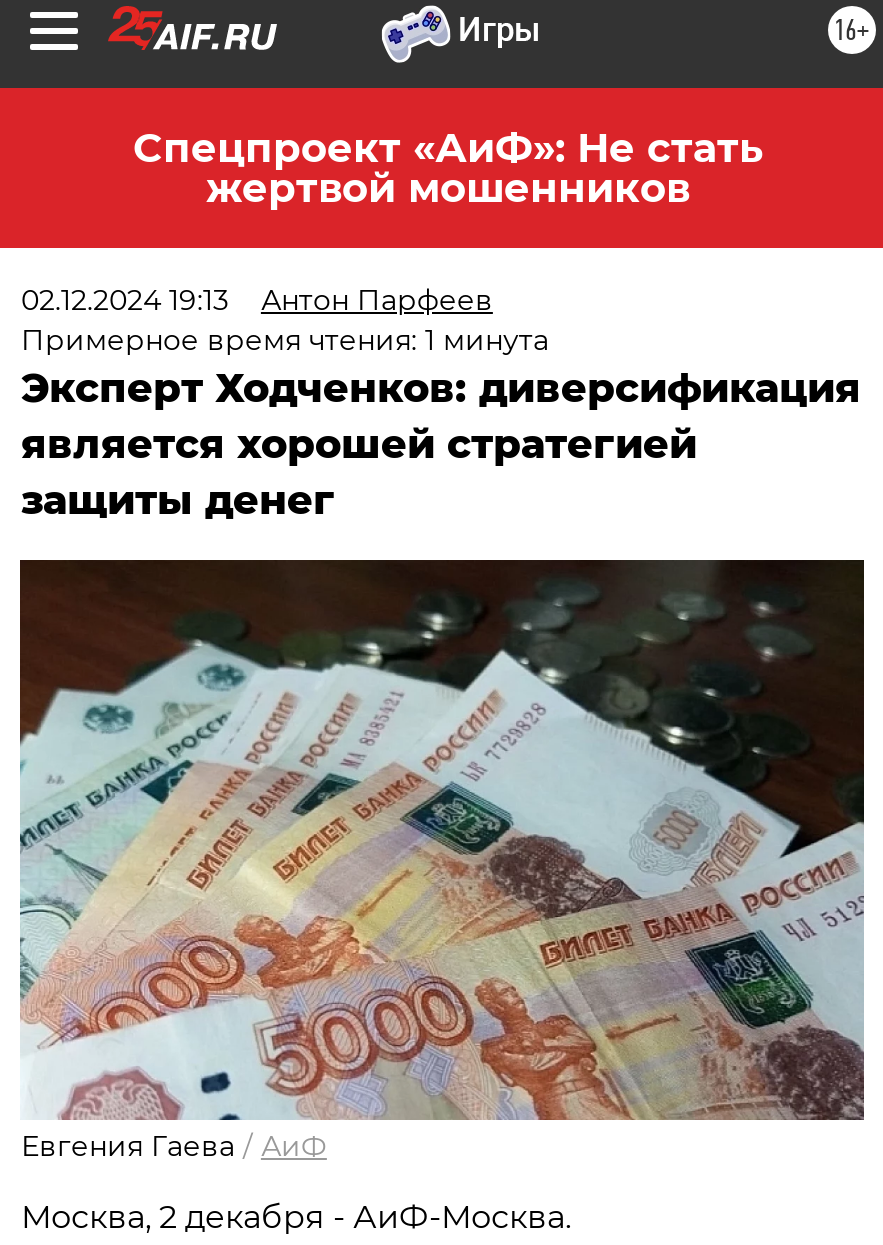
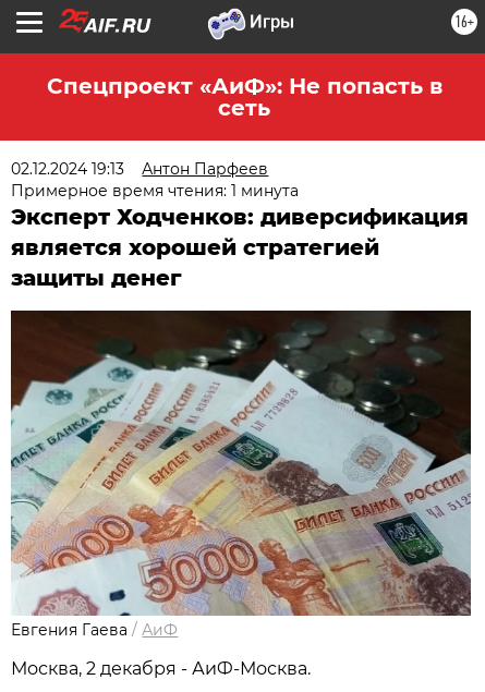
[133,124,763,212] Спецпроект «АиФ»: Не стать | жертвой мошенников -> [46,73,442,121] Спецпроект «АиФ»: Не попасть в | сеть

